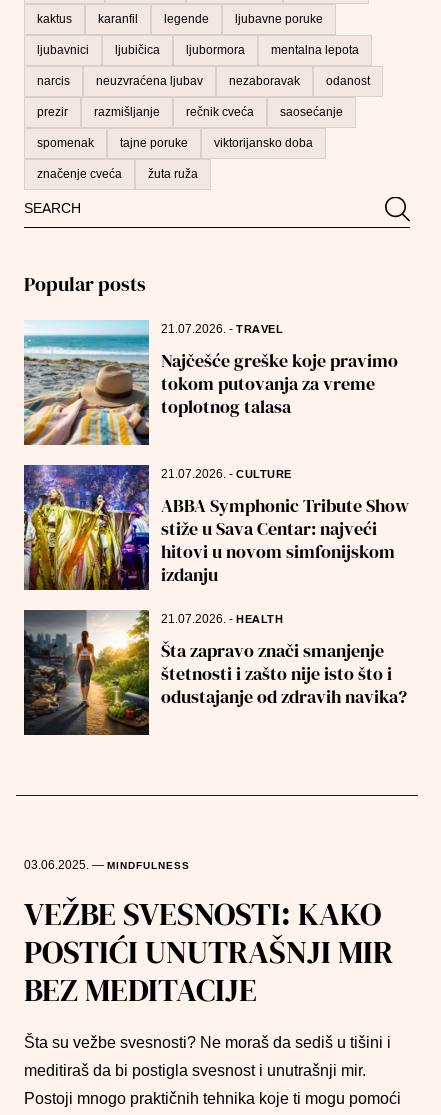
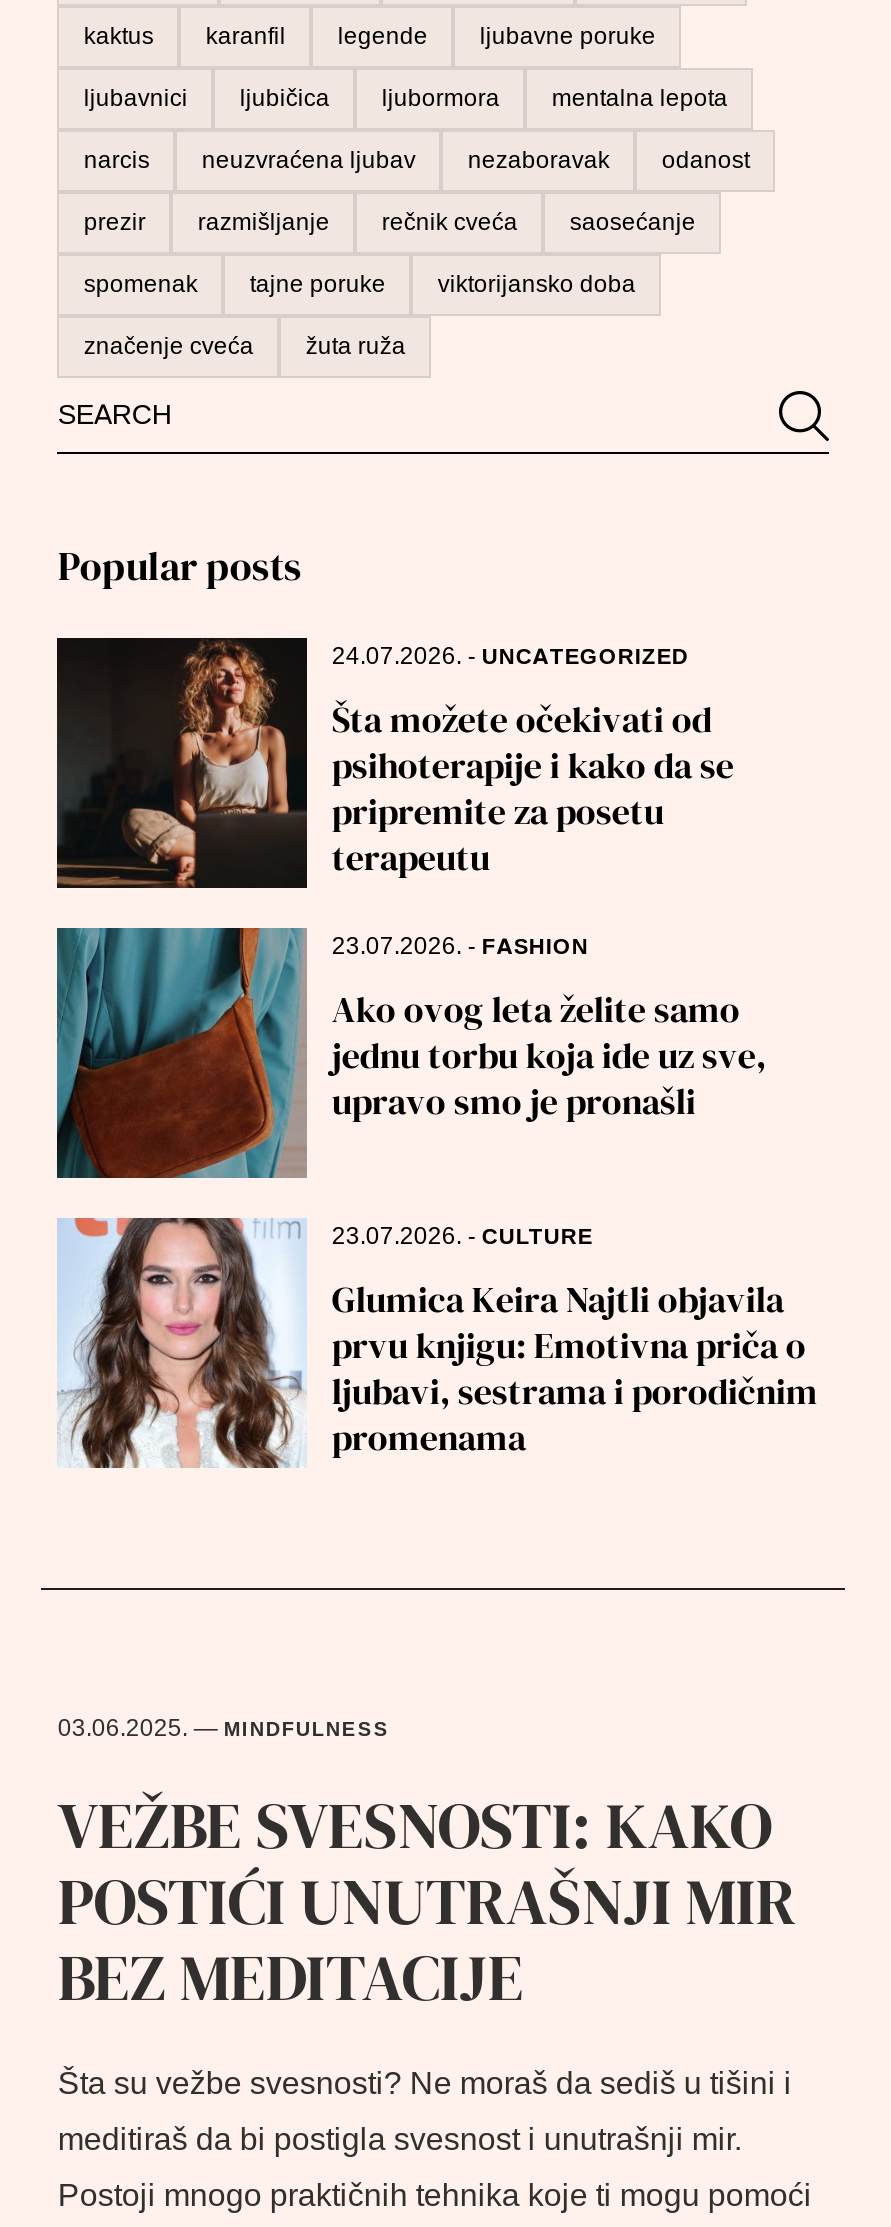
[23,320,283,446] [image] | 21.07.2026. - TRAVEL -> [55,636,689,890] [image] | 24.07.2026. - UNCATEGORIZED
[161,348,398,419] Najčešće greške koje pravimo | tokom putovanja za vreme | toplotnog talasa -> [332,694,734,882] Šta možete očekivati od | psihoterapije i kako da se | pripremite za posetu | terapeutu
[24,464,292,591] [image] | 21.07.2026. - CULTURE -> [55,926,589,1180] [image] | 23.07.2026. - FASHION
[161,493,409,587] ABBA Symphonic Tribute Show | stiže u Sava Centar: najveći | hitovi u novom simfonijskom | izdanju -> [332,984,766,1126] Ako ovog leta želite samo | jednu torbu koja ide uz sve, | upravo smo je pronašli
[23,609,283,736] [image] | 21.07.2026. - HEALTH -> [57,1216,593,1470] [image] | 23.07.2026. - CULTURE
[161,638,407,709] Šta zapravo znači smanjenje | štetnosti i zašto nije isto što i | odustajanje od zdravih navika? -> [332,1274,818,1462] Glumica Keira Najtli objavila | prvu knjigu: Emotivna priča o | ljubavi, sestrama i porodičnim | promenama

